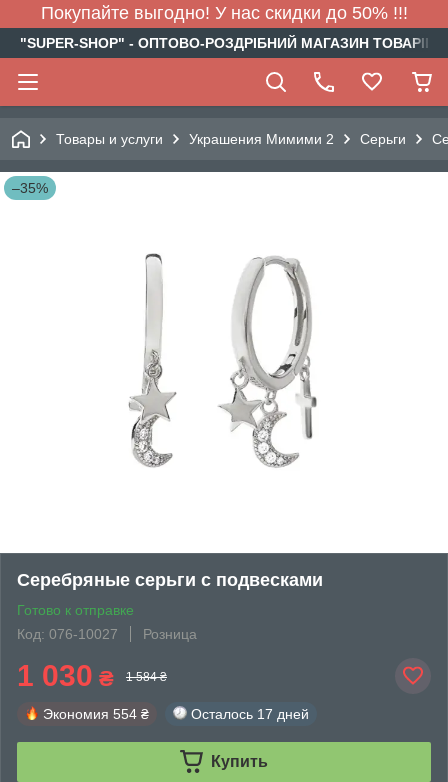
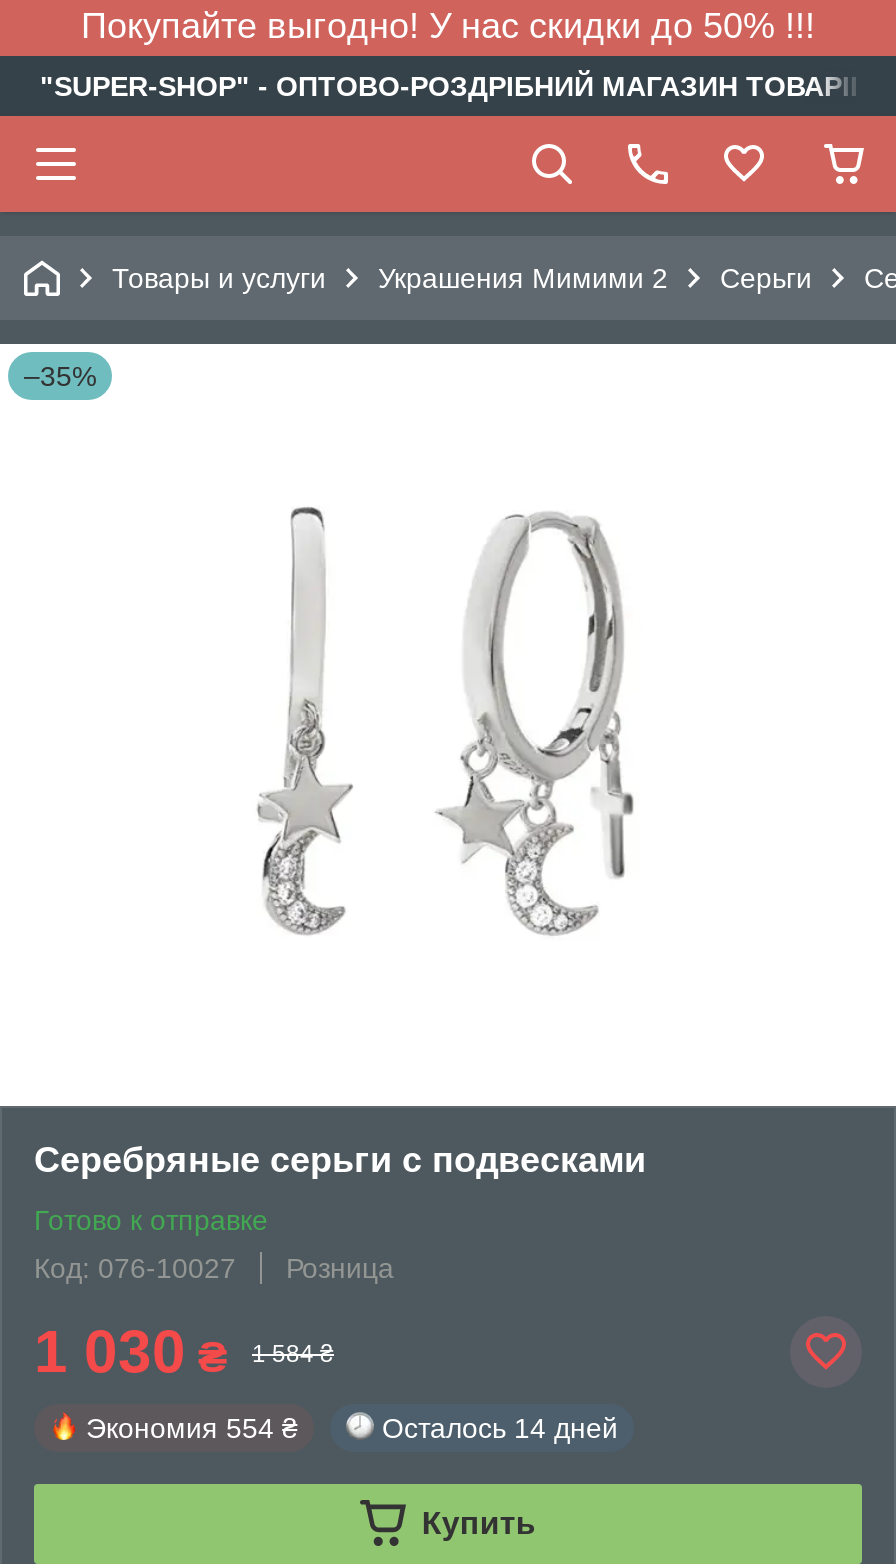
[191,706,309,722] Осталось 17 дней -> [382,1412,618,1444] Осталось 14 дней

